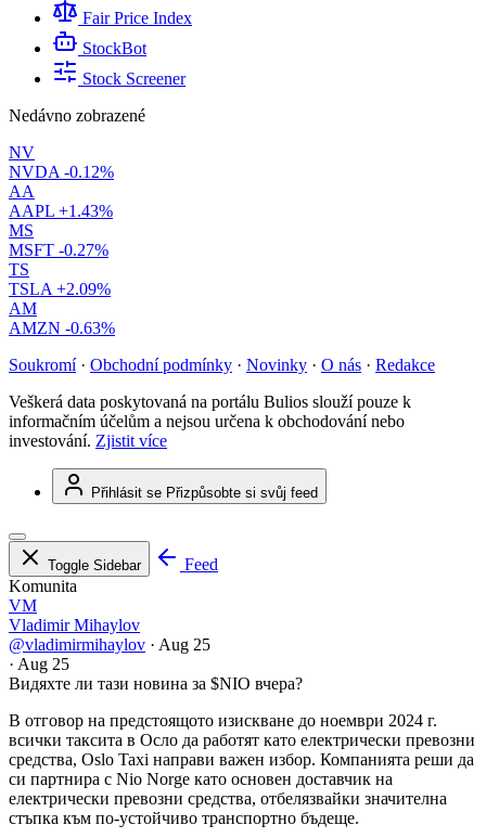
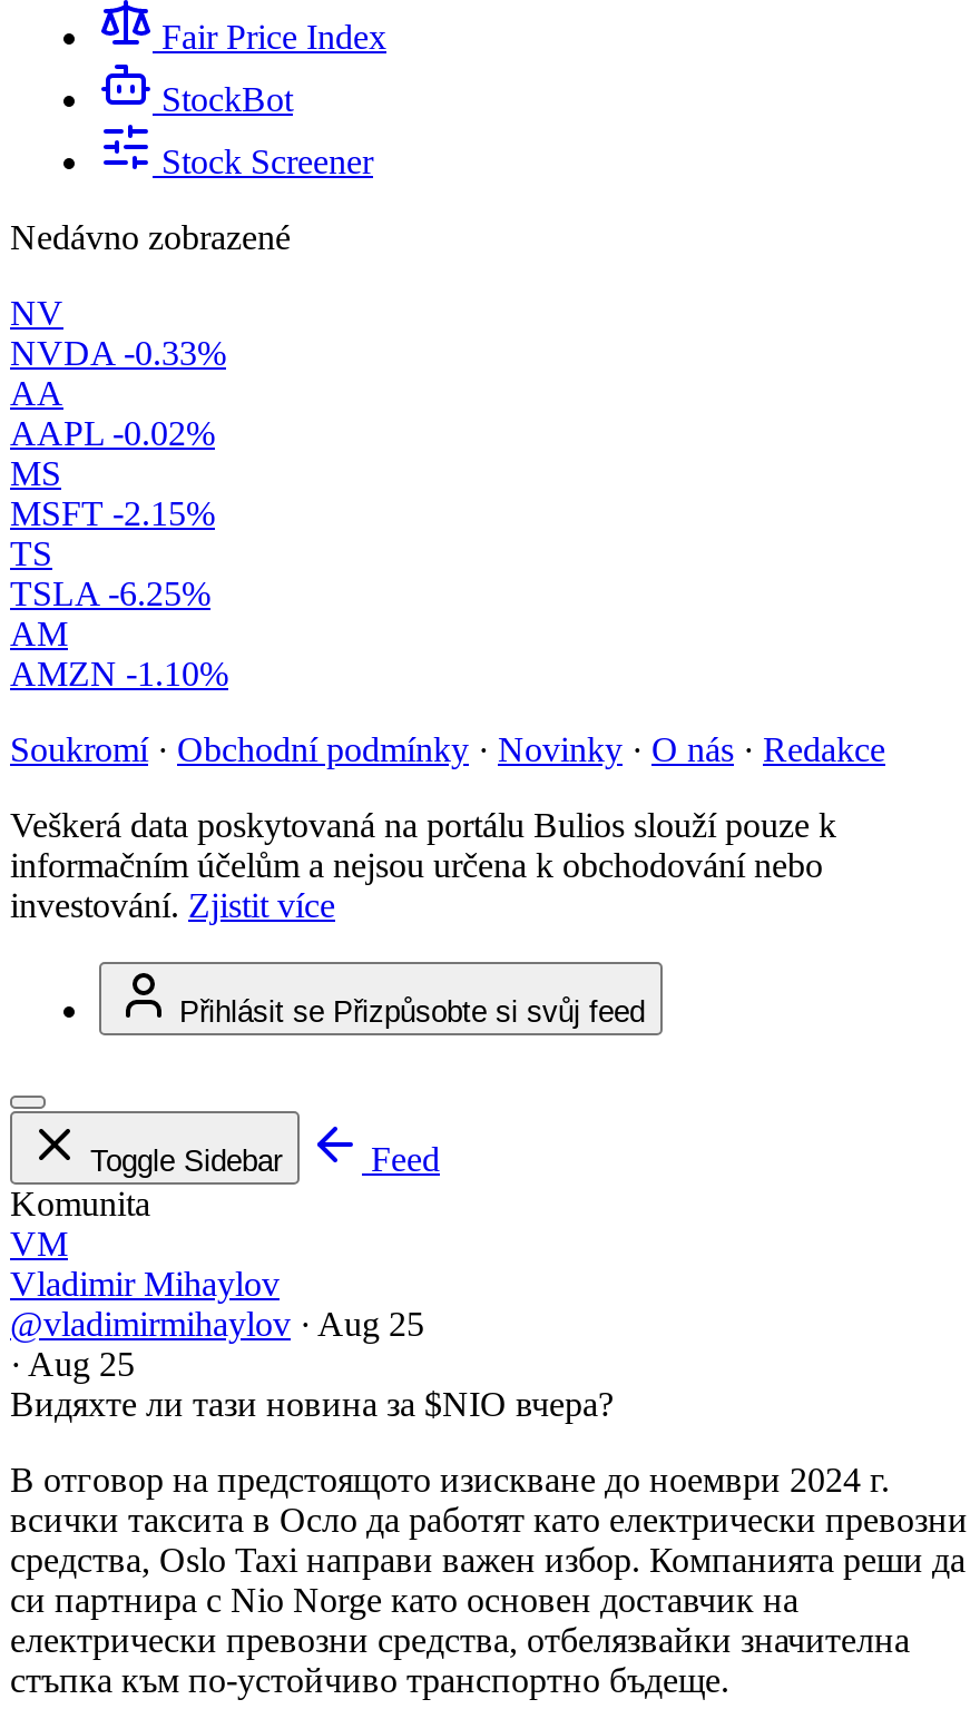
[9,163,114,181] NVDA -0.12% -> [10,334,226,372] NVDA -0.33%
[9,202,113,220] AAPL +1.43% -> [10,414,215,452] AAPL -0.02%
[9,241,108,259] MSFT -0.27% -> [10,495,215,532] MSFT -2.15%
[9,280,111,298] TSLA +2.09% -> [10,575,210,613] TSLA -6.25%
[9,319,115,337] AMZN -0.63% -> [10,655,228,693] AMZN -1.10%

